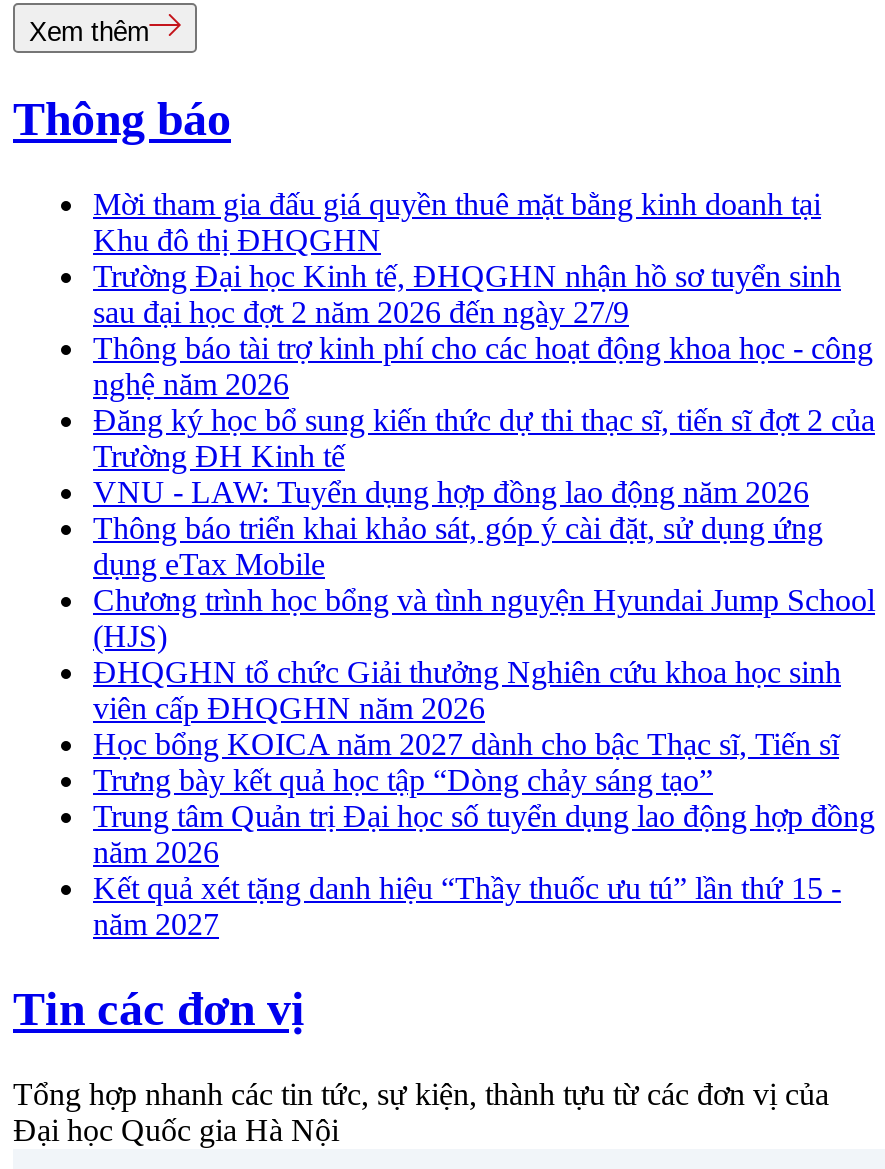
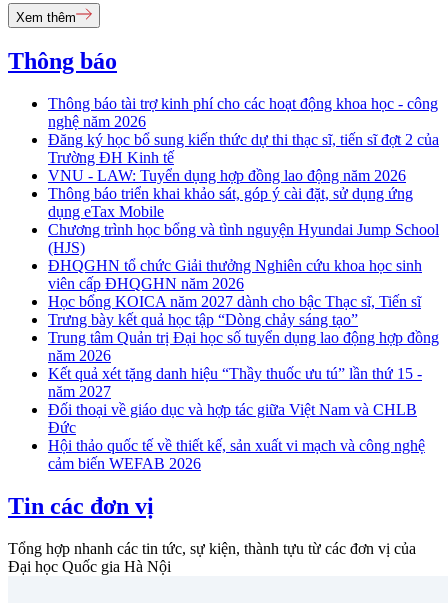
[93,187,841,329] Mời tham gia đấu giá quyền thuê mặt bằng kinh doanh tại | Khu đô thị ĐHQGHN | Trường Đại học Kinh tế, ĐHQGHN nhận hồ sơ tuyển sinh | sau đại học đợt 2 năm 2026 đến ngày 27/9 -> none
moved [93,331,875,941] -> [48,95,439,400]: Thông báo tài trợ kinh phí cho các hoạt động khoa học - công | nghệ năm 2026 | Đăng ký học bổ sung kiến thức dự thi thạc sĩ, tiến sĩ đợt 2 của | ... | Kết quả xét tặng danh hiệu “Thầy thuốc ưu tú” lần thứ 15 - | năm 2027
none -> [48,401,425,472] Đối thoại về giáo dục và hợp tác giữa Việt Nam và CHLB | Đức | Hội thảo quốc tế về thiết kế, sản xuất vi mạch và công nghệ | cảm biến WEFAB 2026

